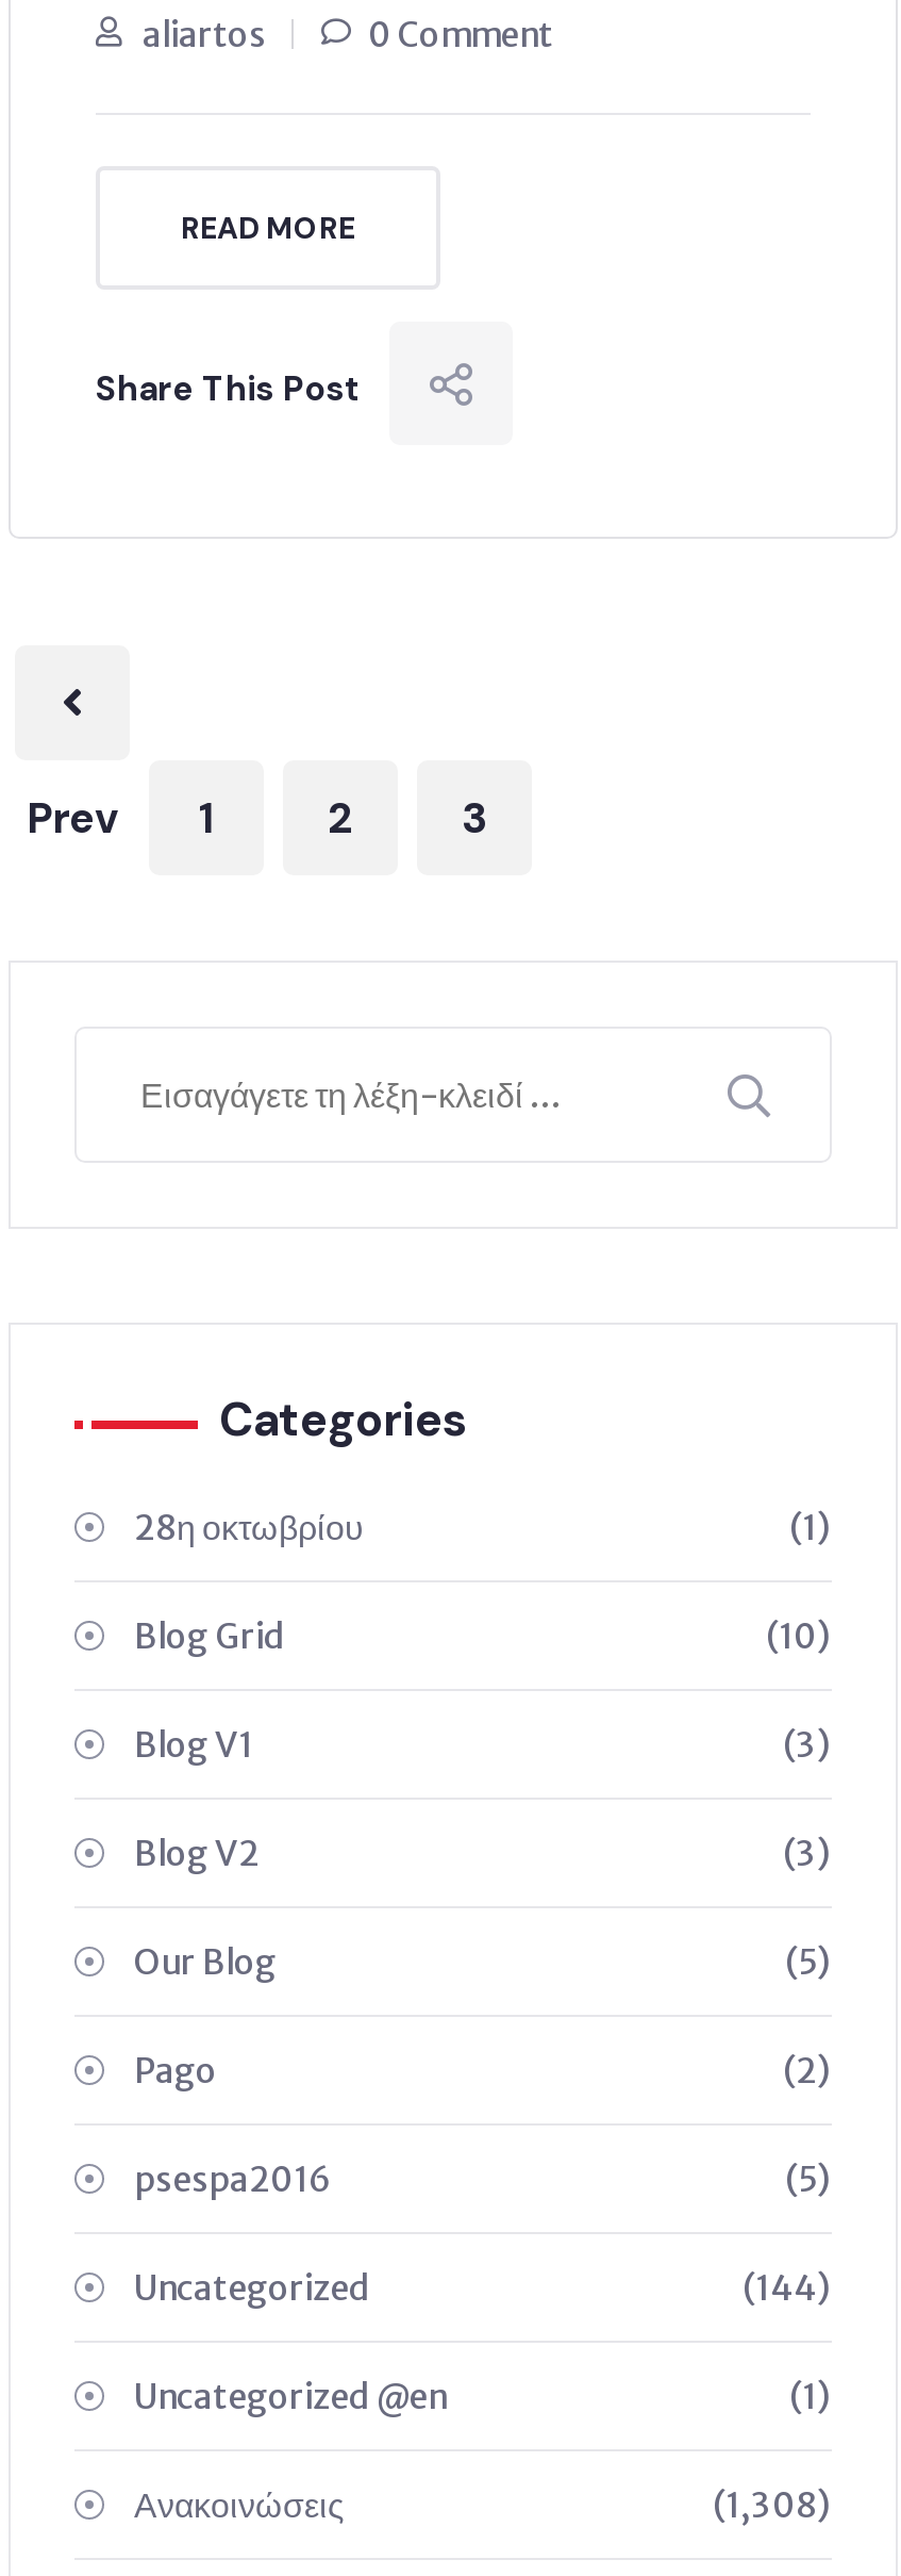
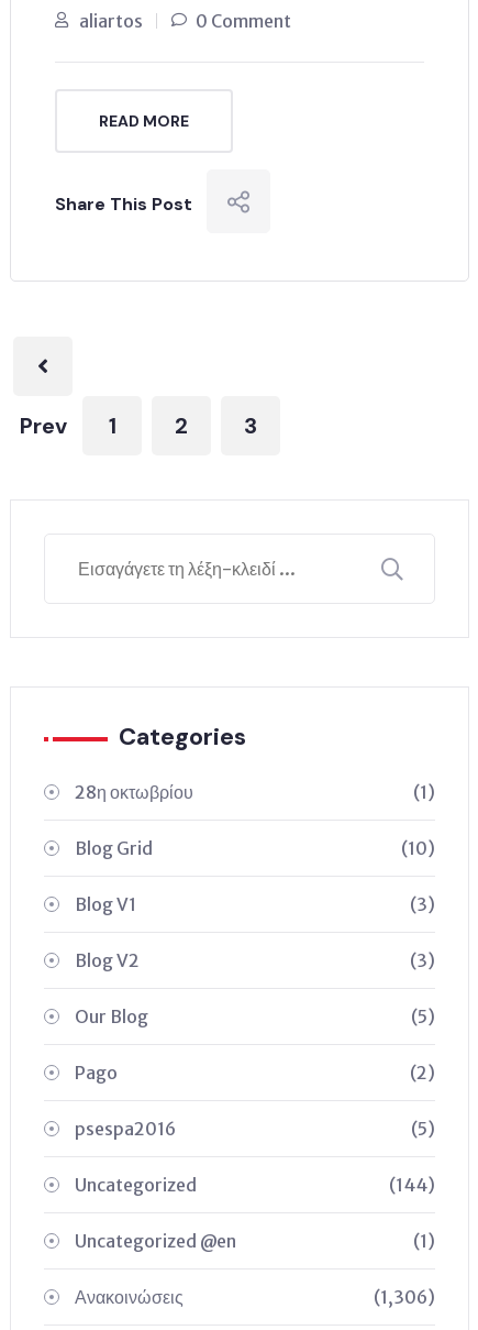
[713,2483,832,2526] (1,308) -> [374,1286,435,1308] (1,306)

